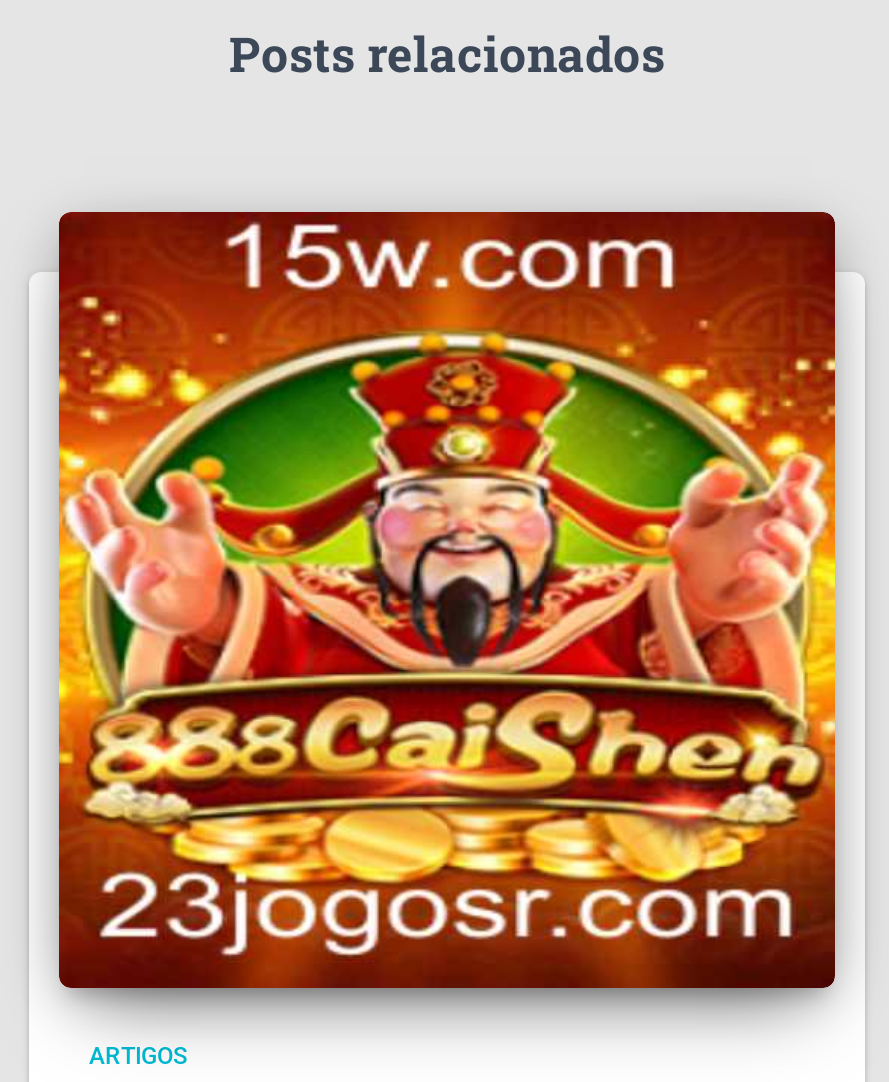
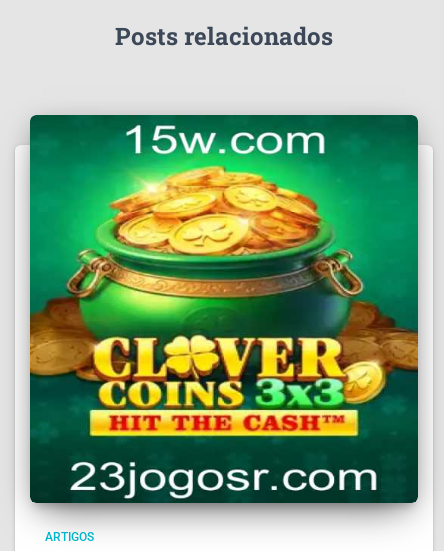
[57,210,837,990] [image] -> [29,114,419,504] [image]

